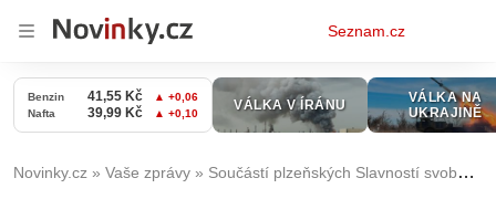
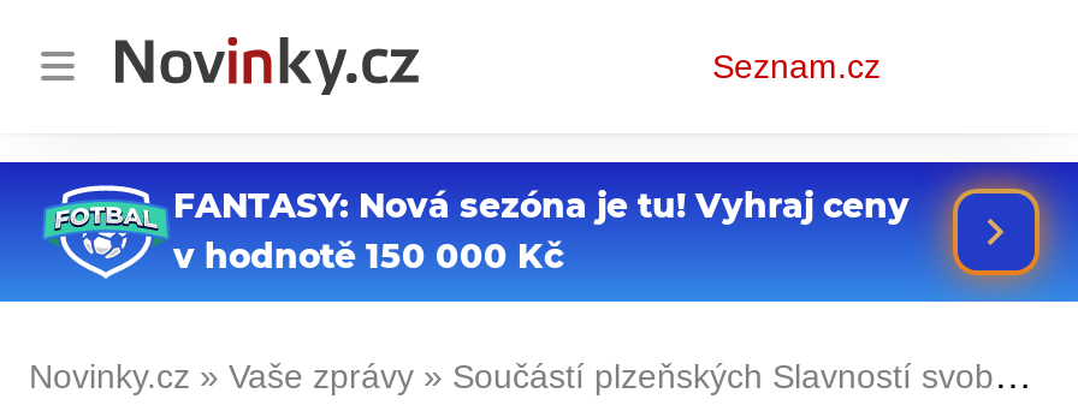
[3,75,493,138] [image] -> [7,160,1071,304] [image]

